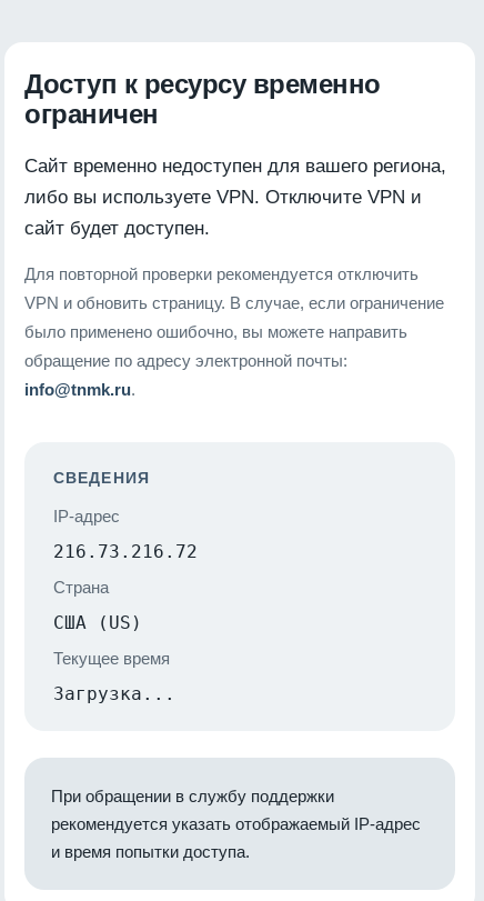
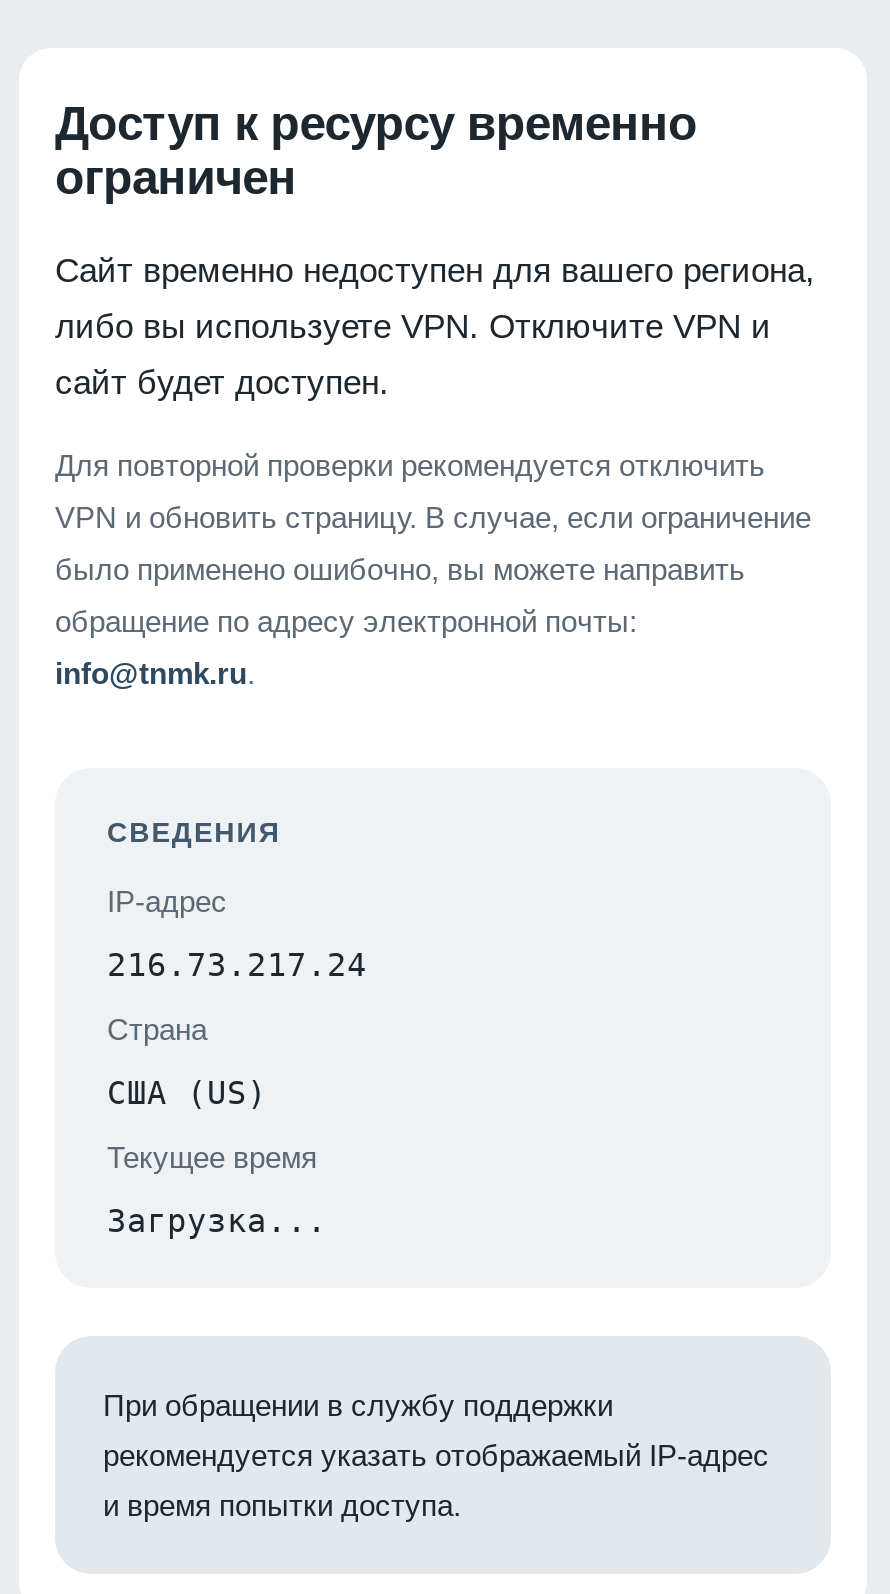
[53,540,198,562] 216.73.216.72 -> [107,945,367,983] 216.73.217.24

